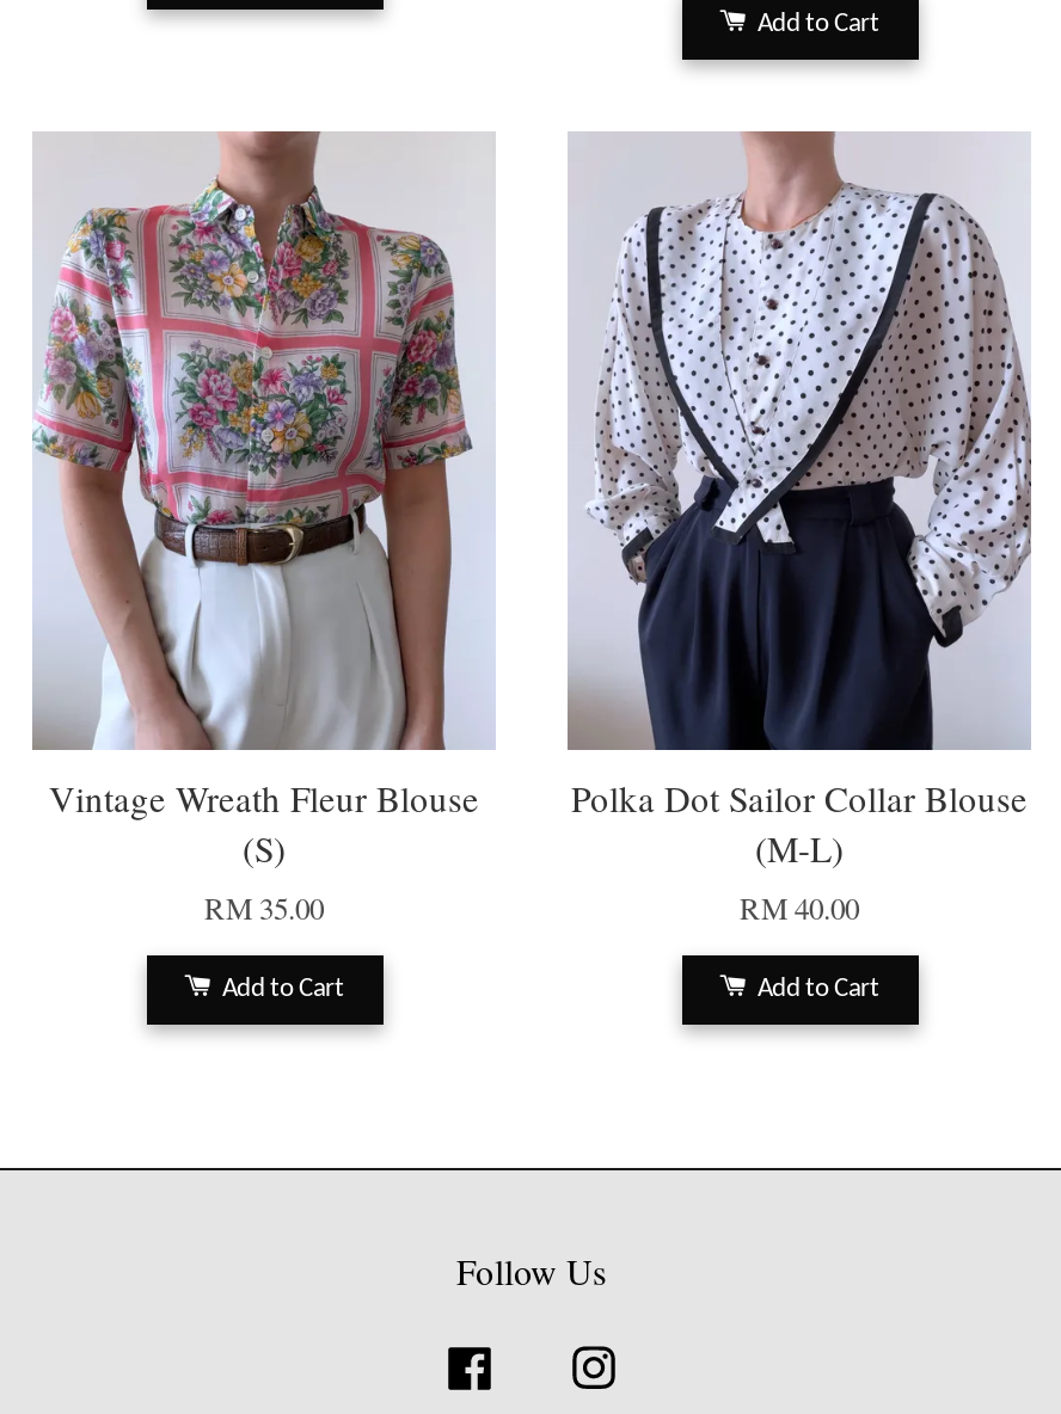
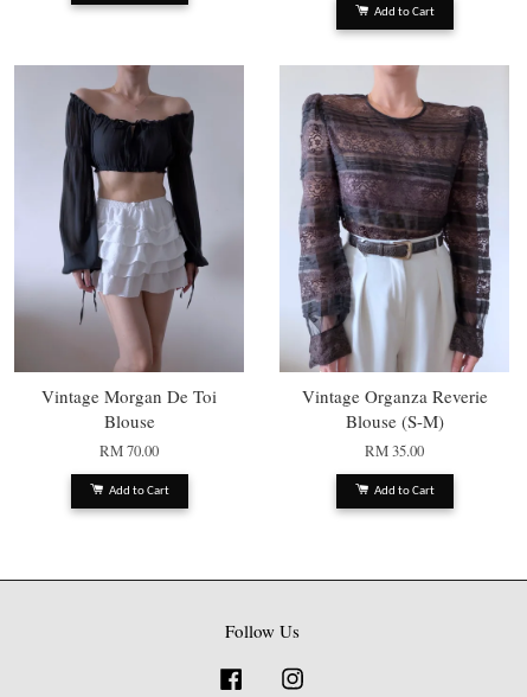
[32,131,493,929] [image] | Vintage Wreath Fleur Blouse | (S) | RM 35.00 -> [14,65,244,461] [image] | Vintage Morgan De Toi | Blouse | RM 70.00
[570,131,1034,929] [image] | Polka Dot Sailor Collar Blouse | (M-L) | RM 40.00 -> [282,65,509,461] [image] | Vintage Organza Reverie | Blouse (S-M) | RM 35.00

